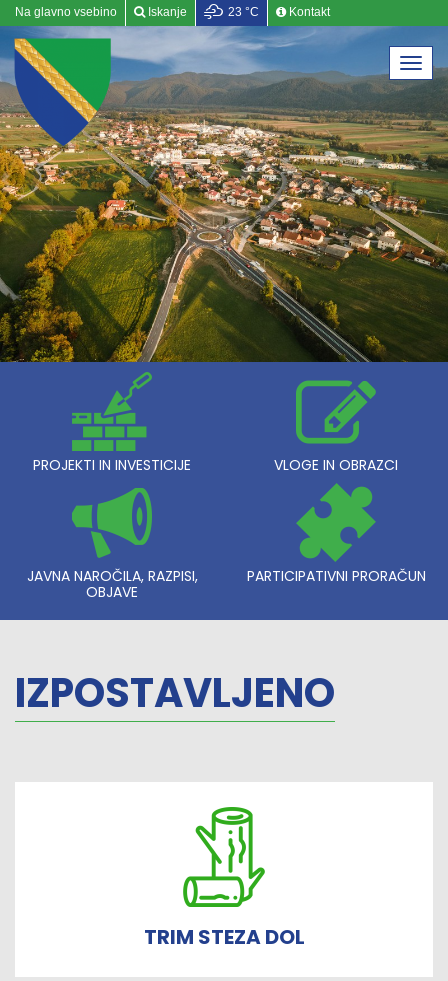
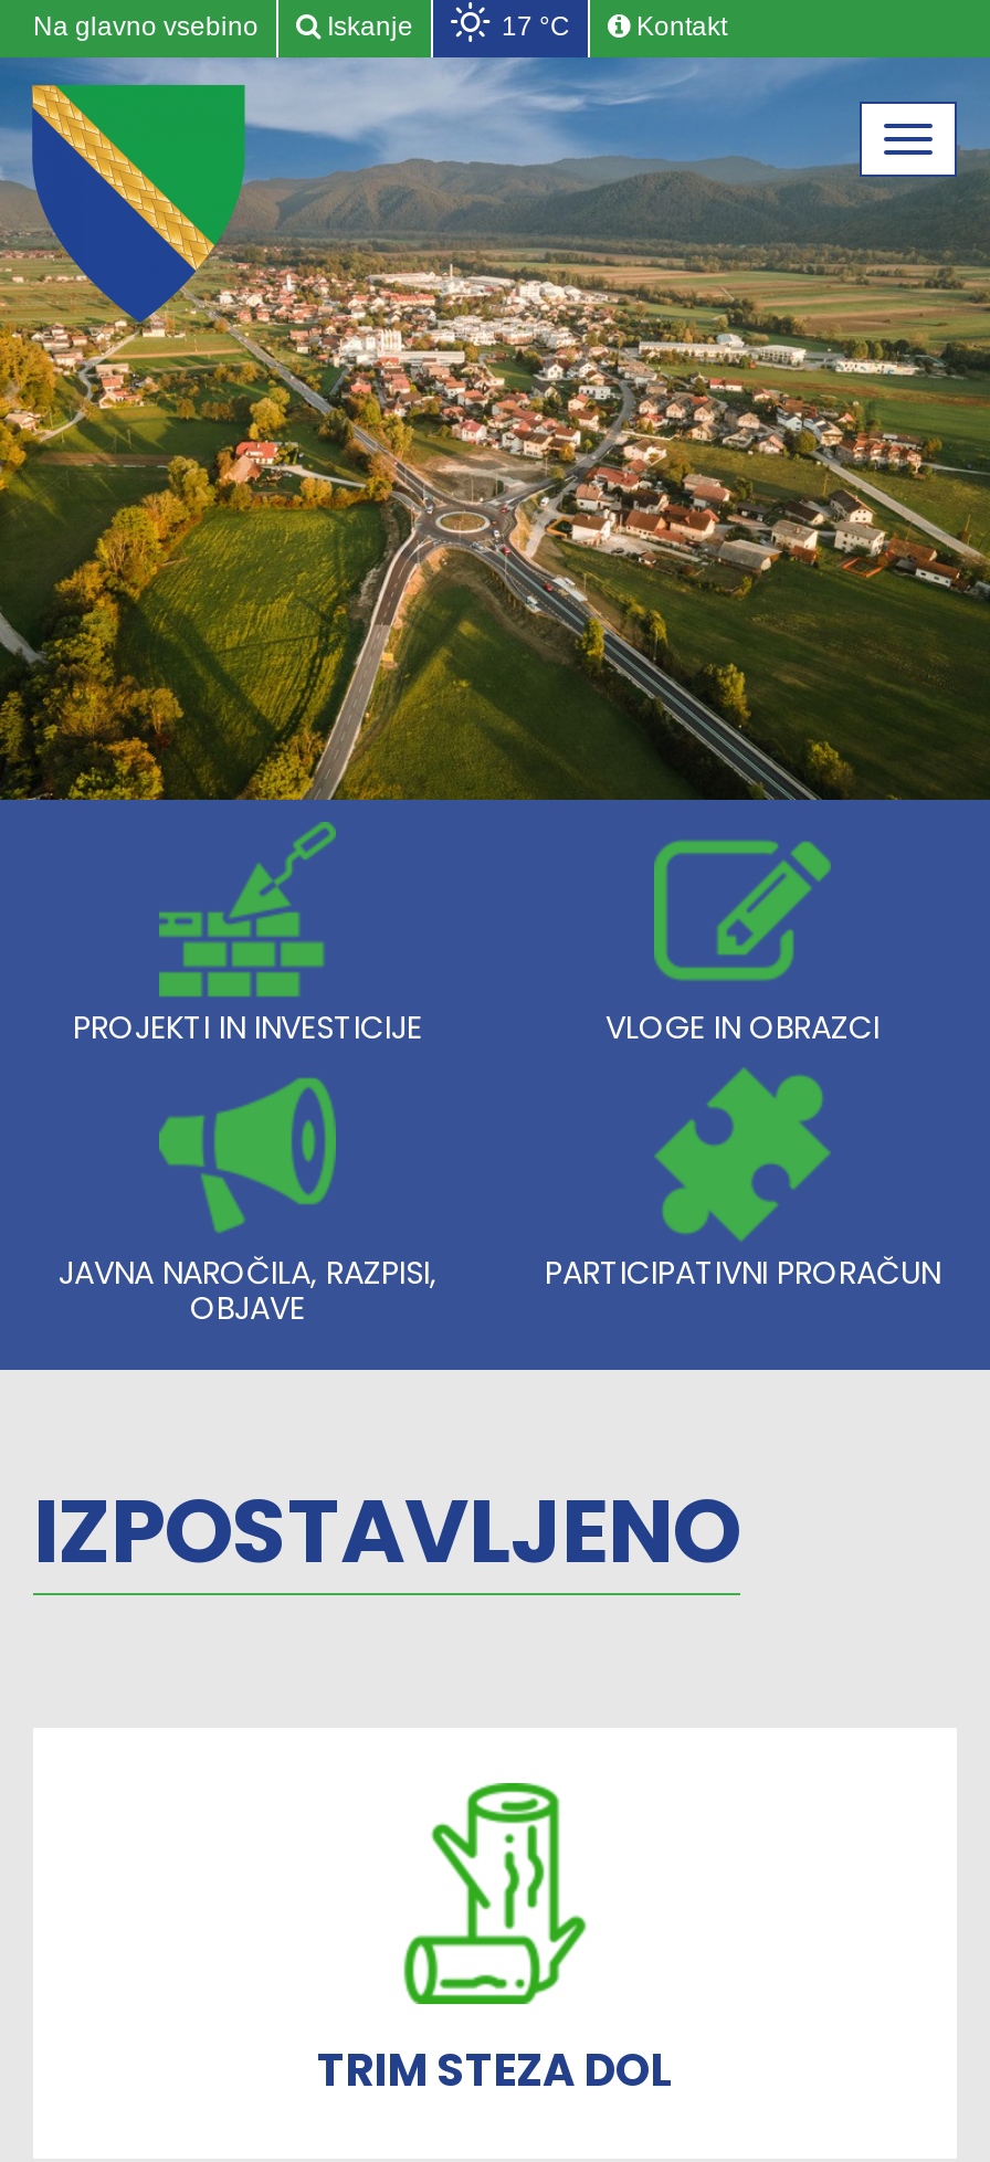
[228,5,330,19] 23 °C Kontakt -> [502,11,727,42] 17 °C Kontakt

